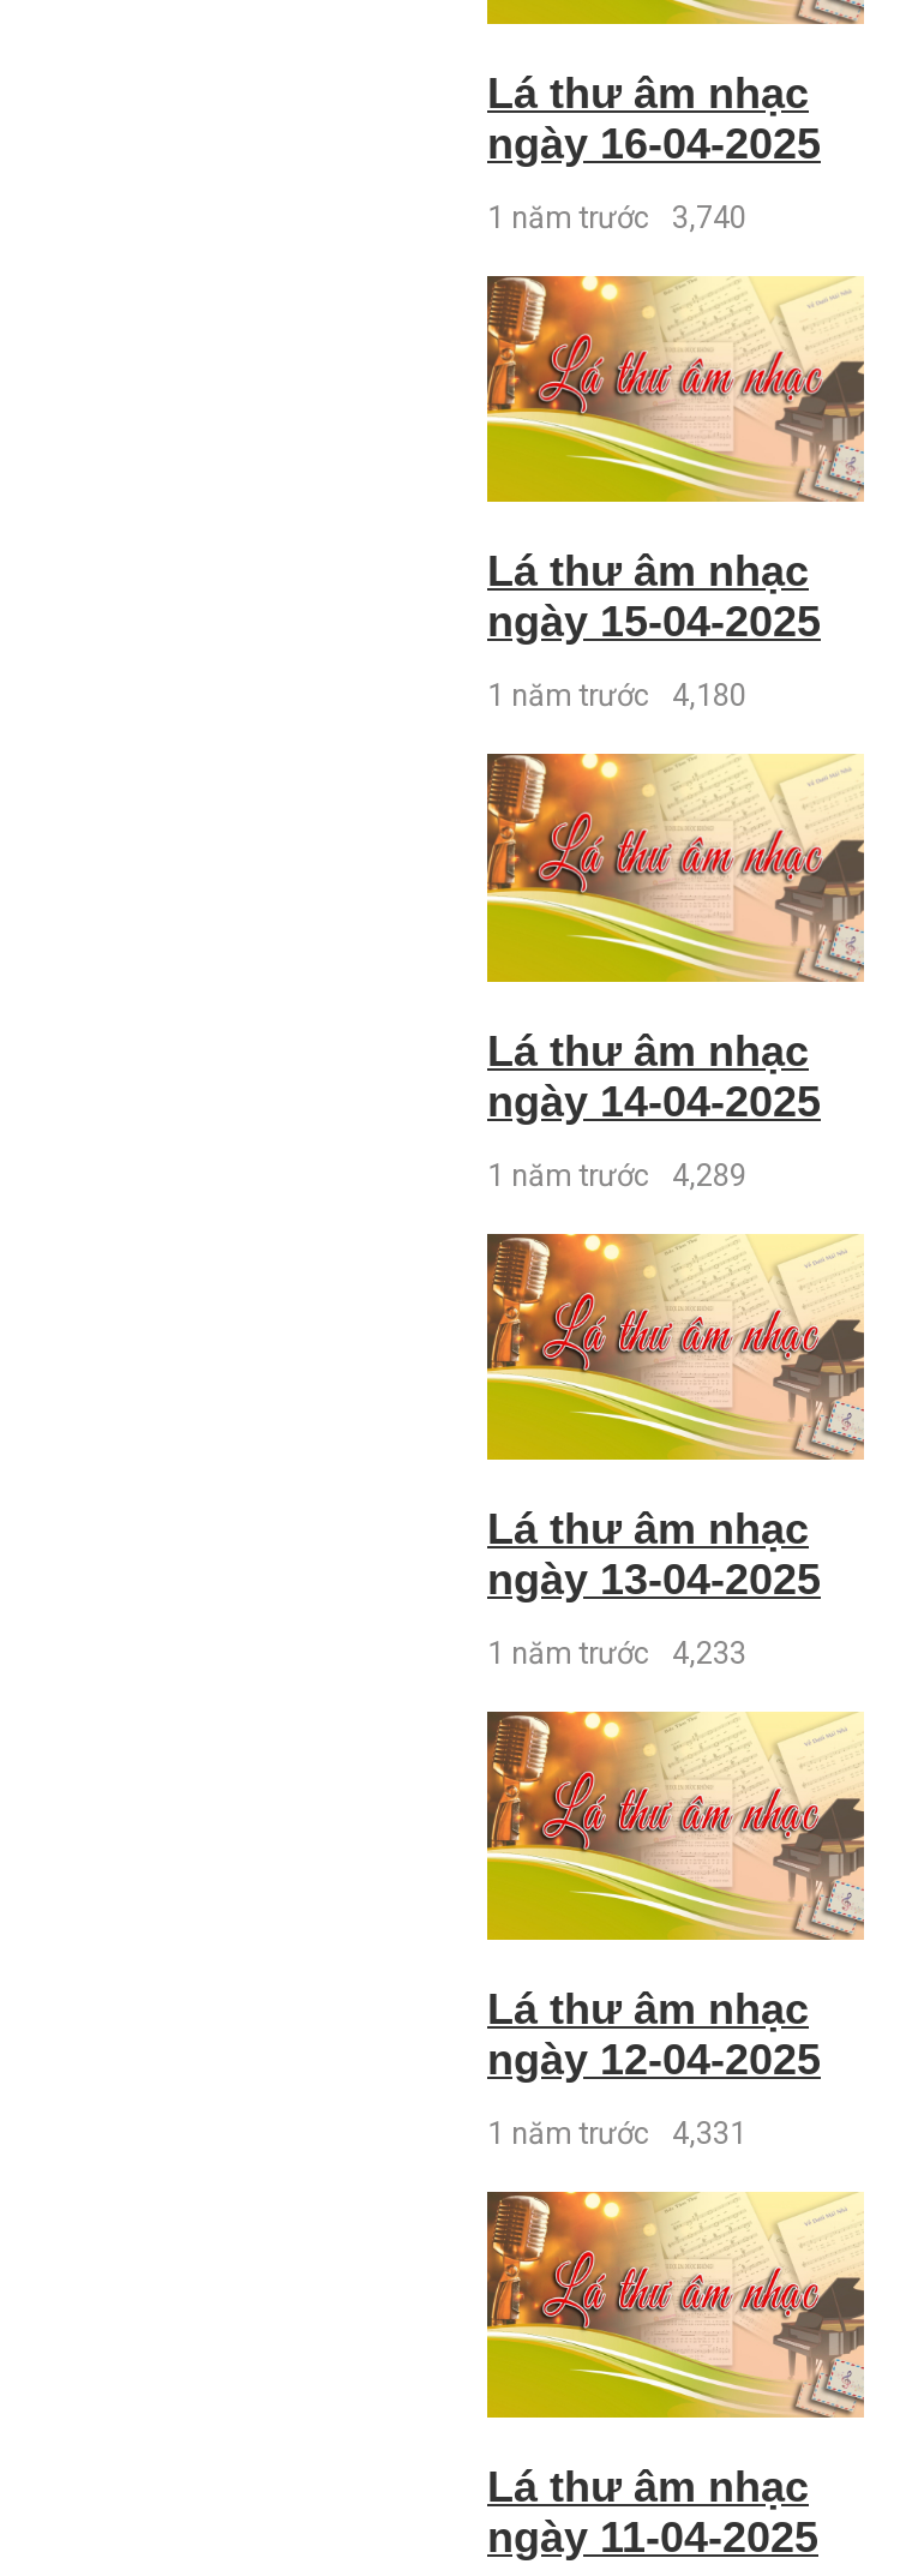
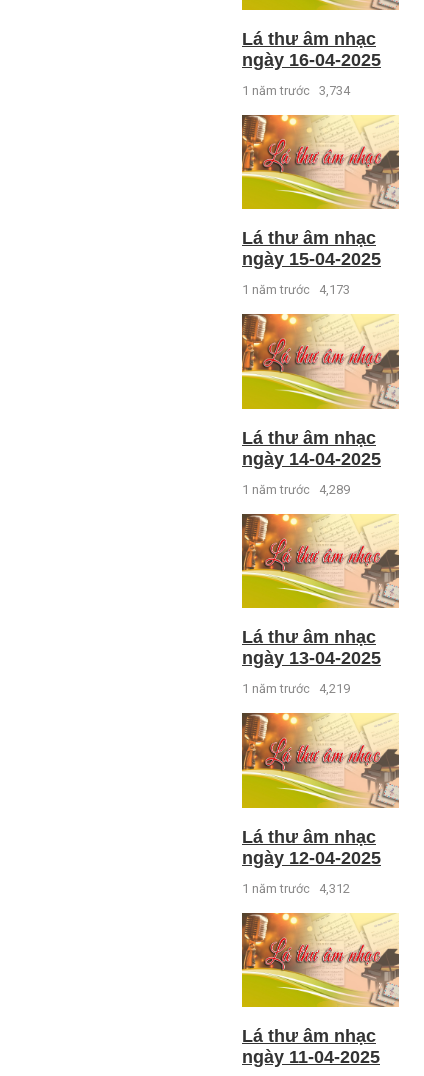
[487,198,746,234] 1 năm trước 3,740 -> [242,83,350,98] 1 năm trước 3,734
[487,677,746,714] 1 năm trước 4,180 -> [242,282,350,297] 1 năm trước 4,173
[487,1636,746,1672] 1 năm trước 4,233 -> [242,681,350,696] 1 năm trước 4,219
[487,2115,746,2151] 1 năm trước 4,331 -> [242,881,350,896] 1 năm trước 4,312

